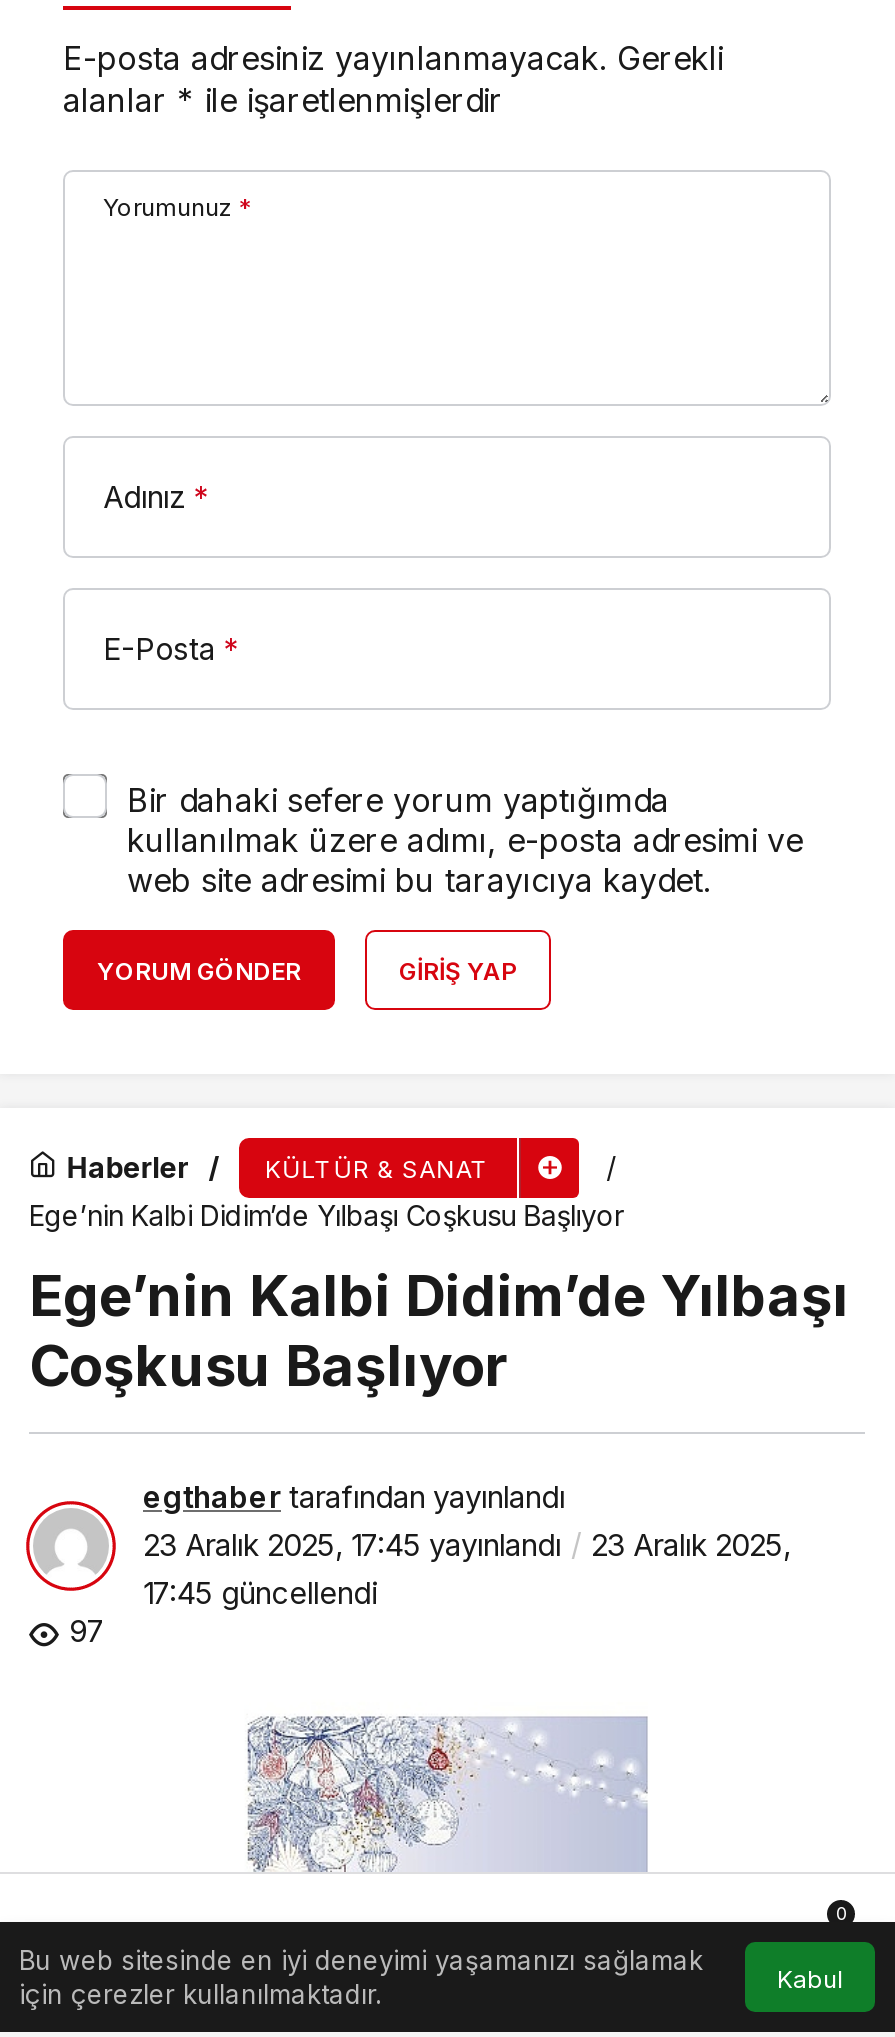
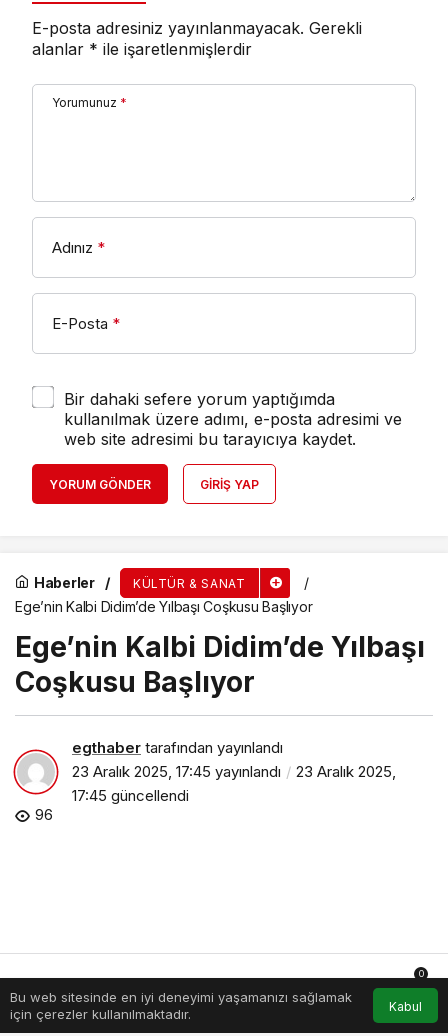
[69,1613,105,1651] 97 -> [35,805,53,824] 96
[247,1714,649,1872] [image] -> none

